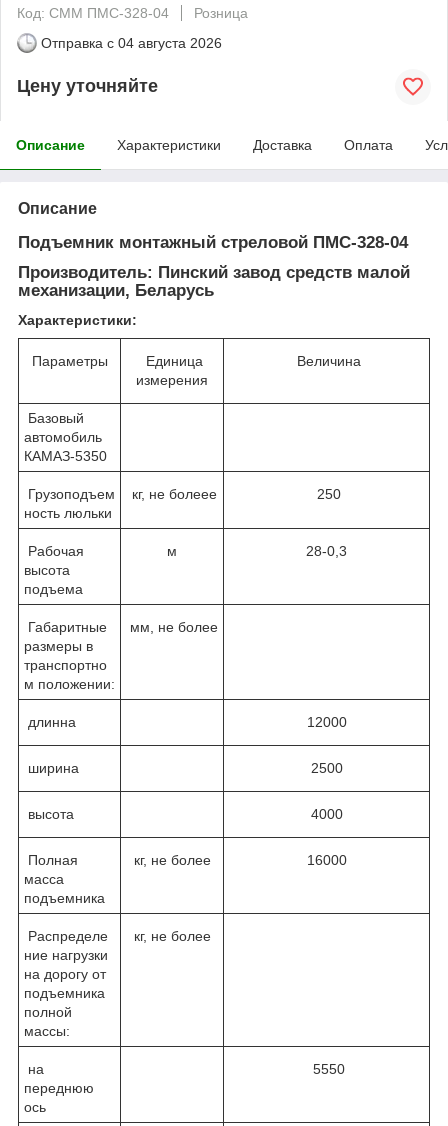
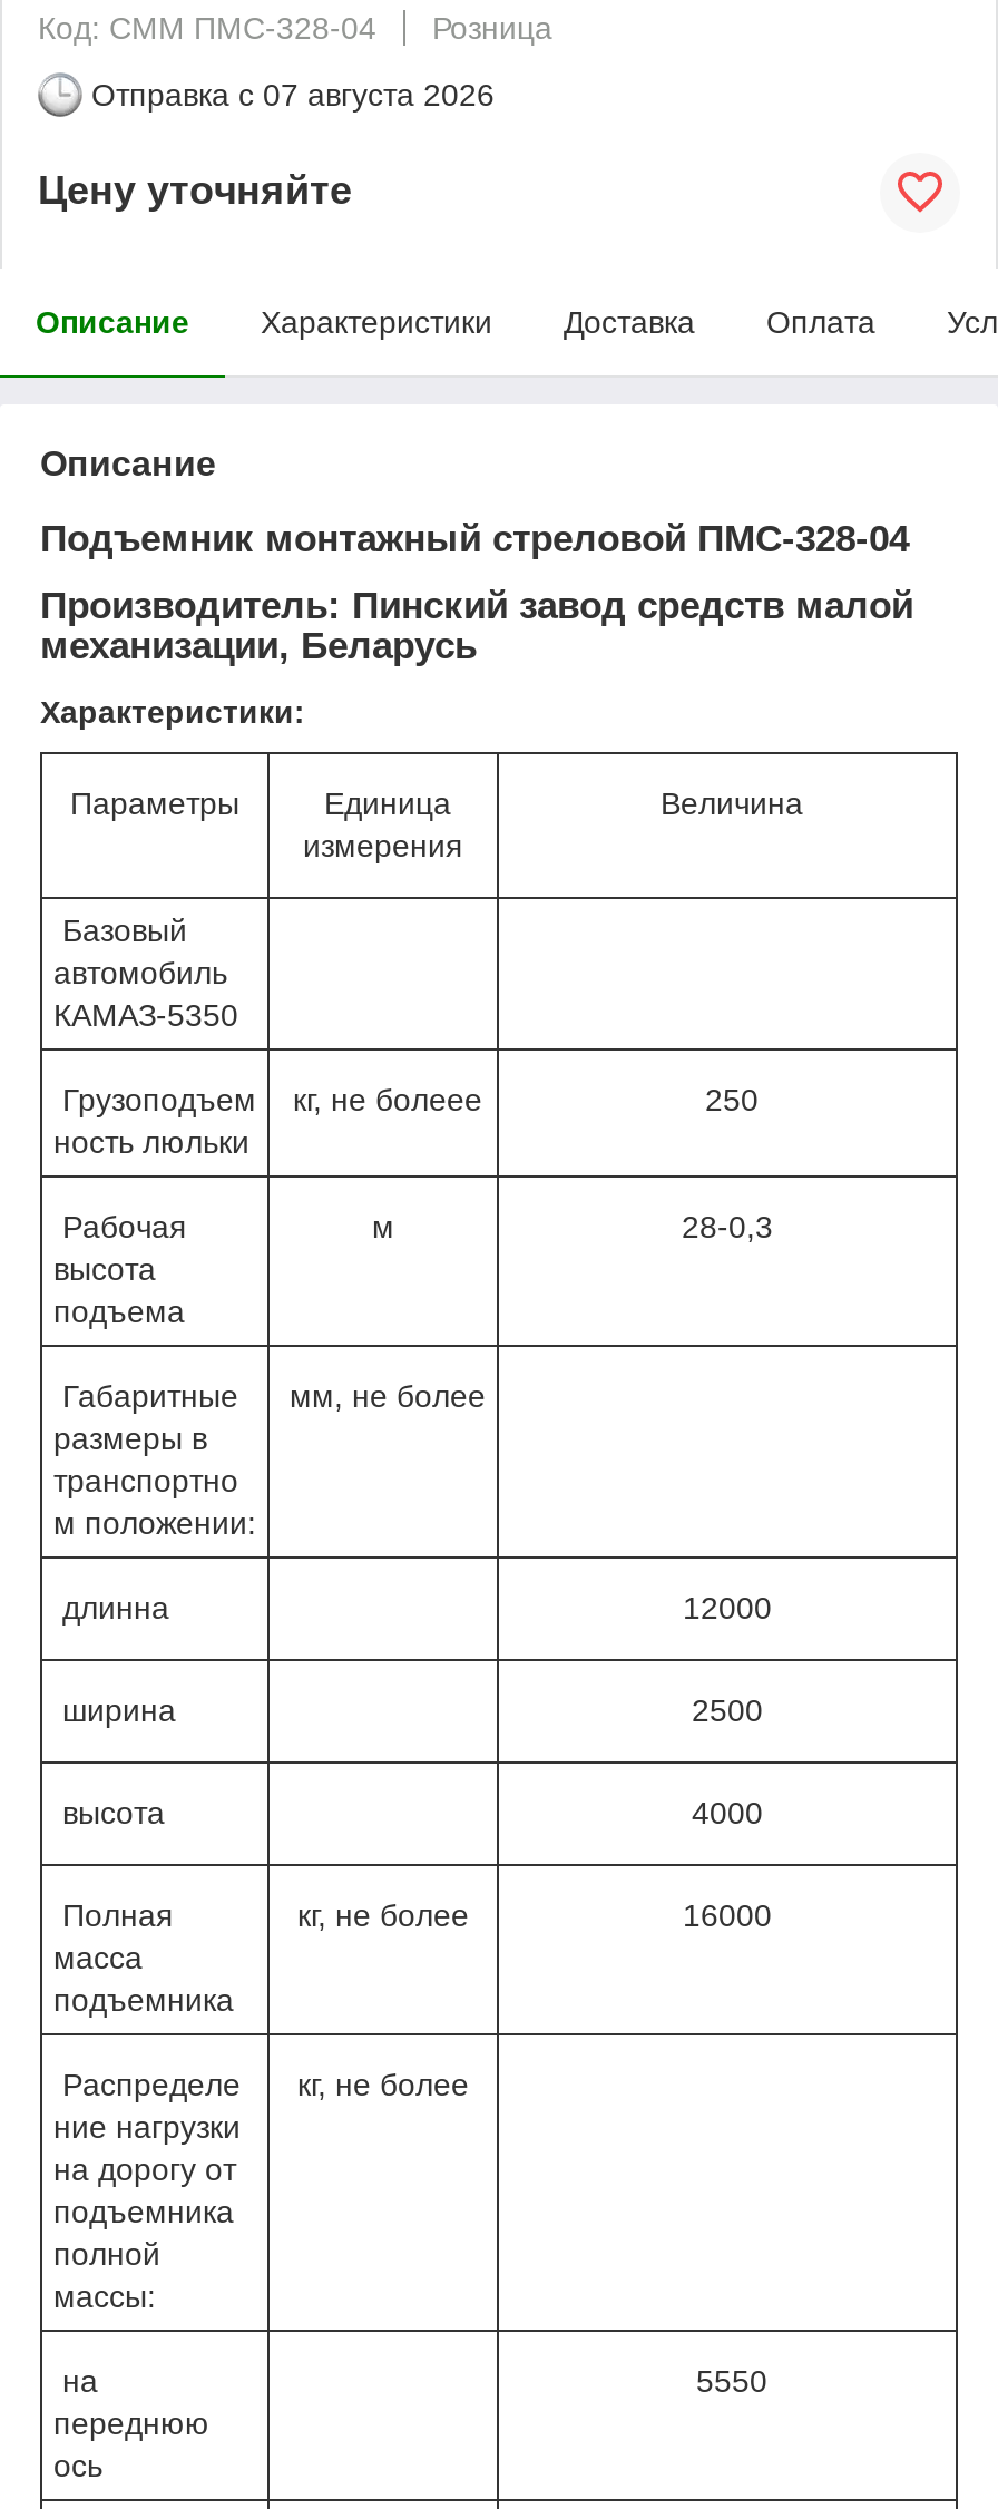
[41,35,222,51] Отправка с 04 августа 2026 -> [91,76,495,112] Отправка с 07 августа 2026

